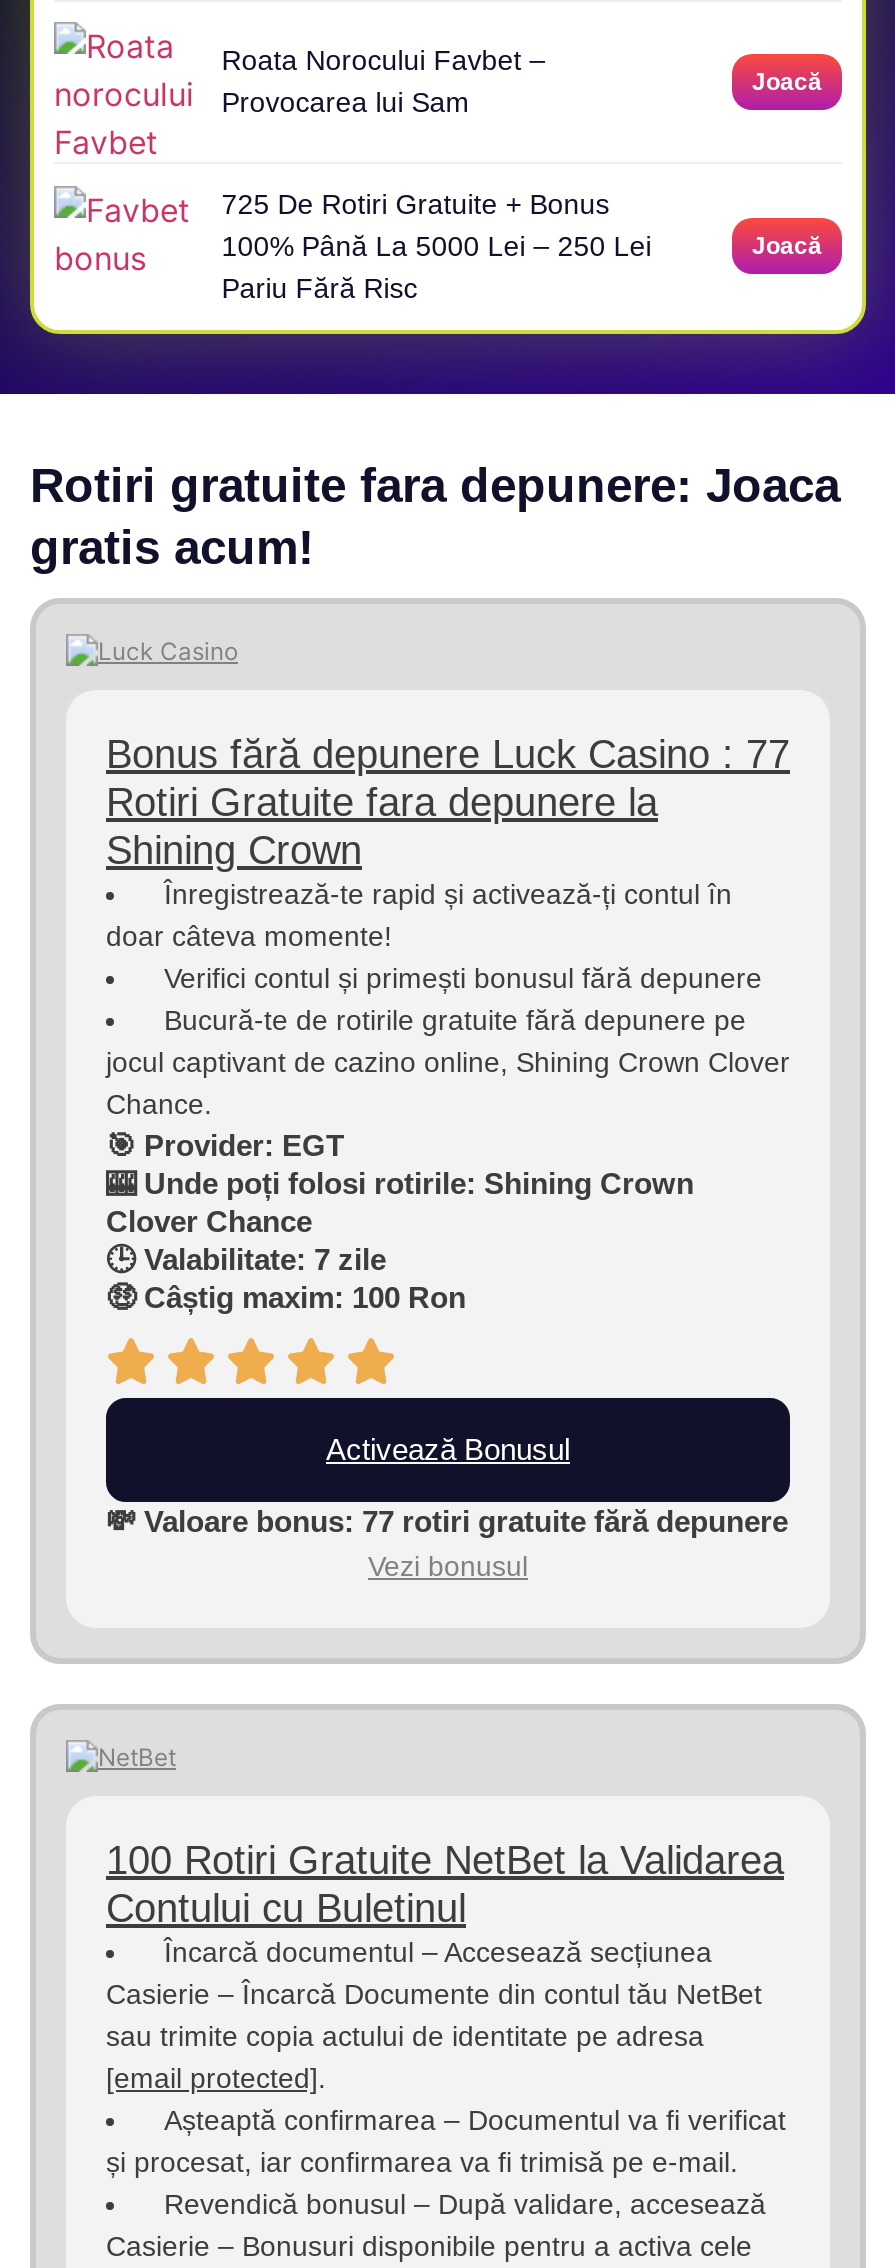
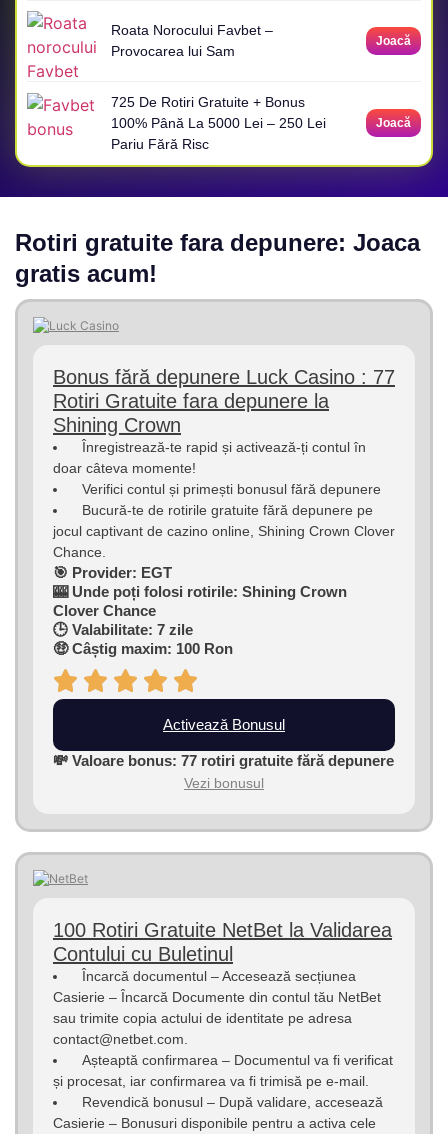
[106,2062,326,2094] [email protected]. -> [53,1031,188,1047] contact@netbet.com.

